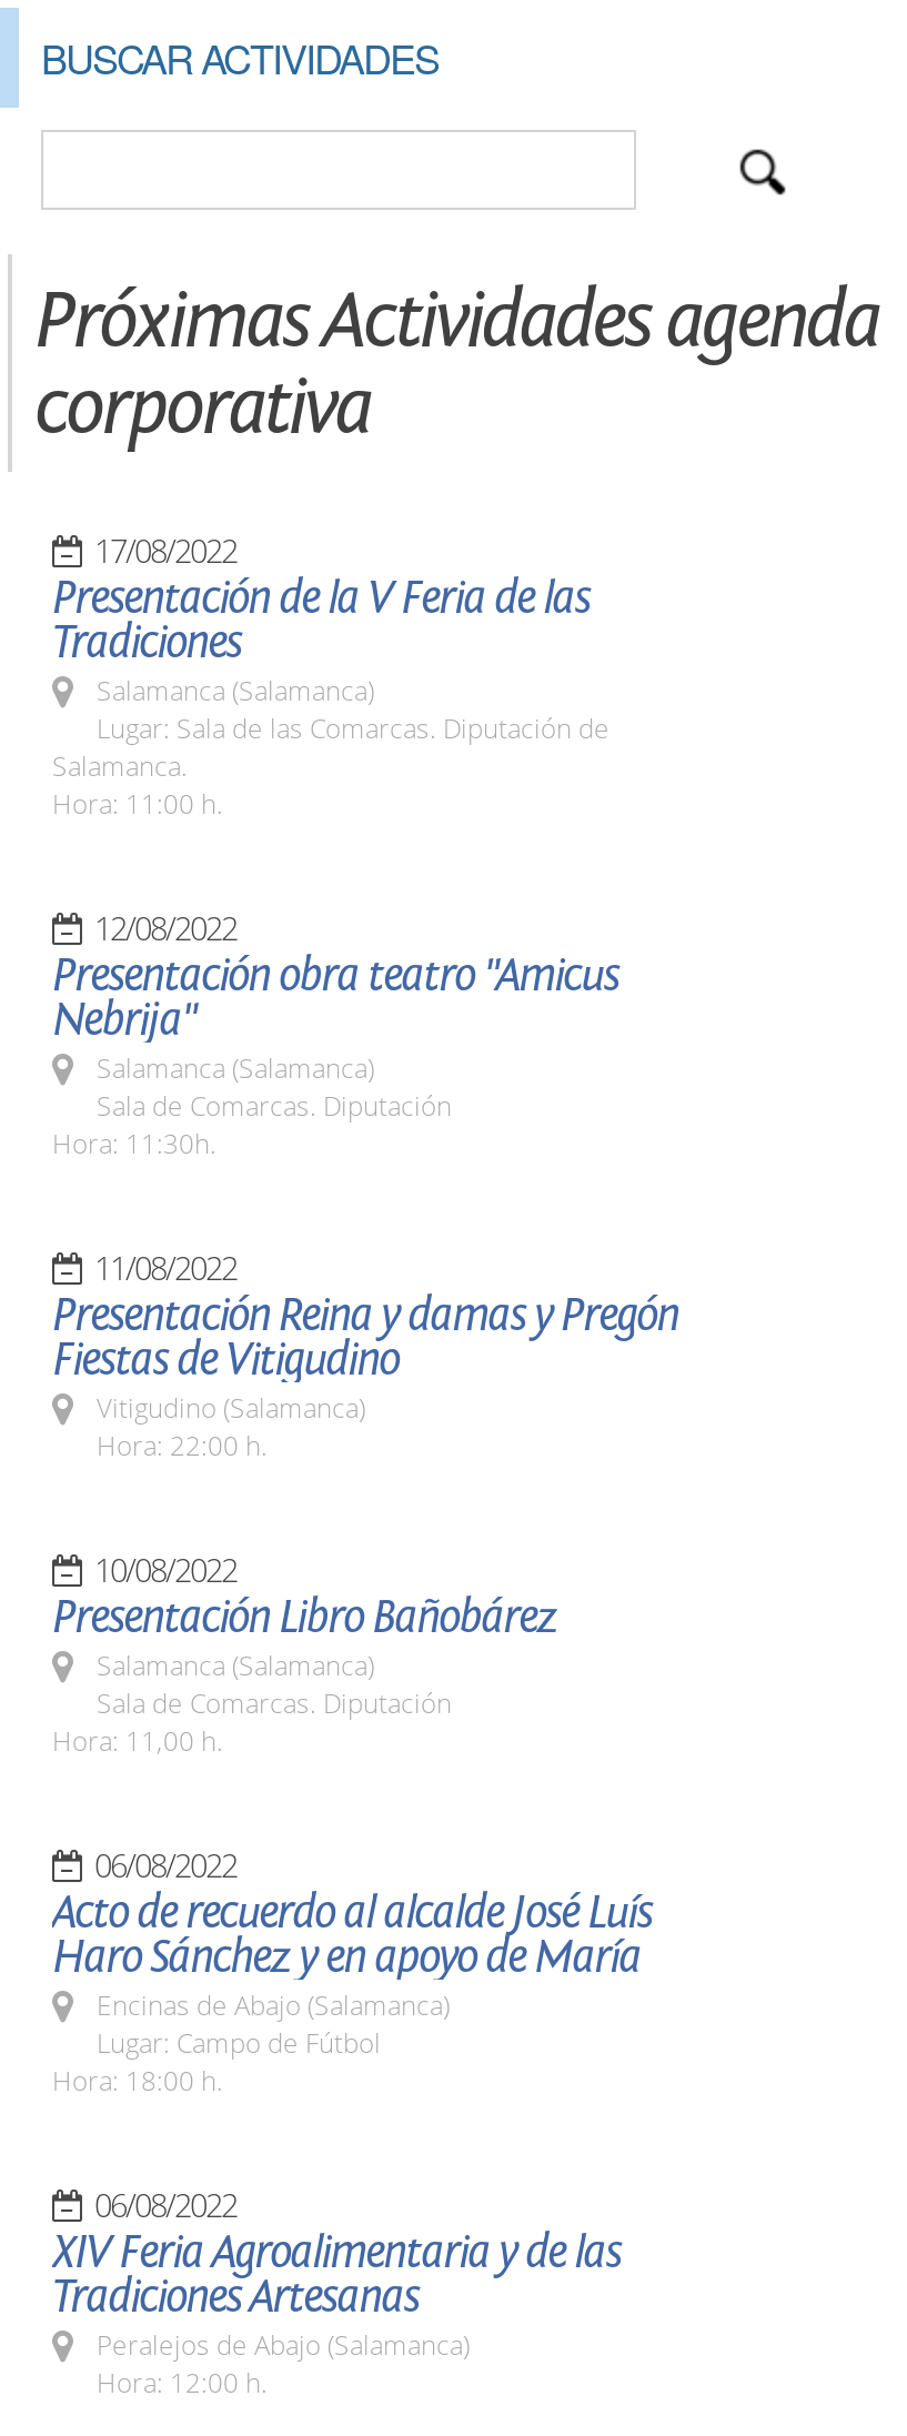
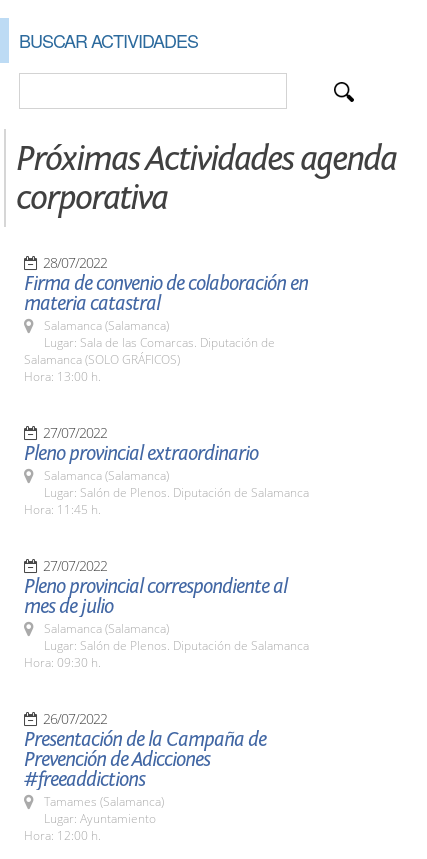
[52,530,589,667] 17/08/2022 | Presentación de la V Feria de las | Tradiciones -> [24,253,308,315] 28/07/2022 | Firma de convenio de colaboración en | materia catastral
[52,747,223,823] Salamanca. | Hora: 11:00 h. -> [24,351,180,385] Salamanca (SOLO GRÁFICOS) | Hora: 13:00 h.
[52,907,618,1045] 12/08/2022 | Presentación obra teatro "Amicus | Nebrija" -> [24,423,258,465] 27/07/2022 | Pleno provincial extraordinario
[52,1087,678,1642] Sala de Comarcas. Diputación | Hora: 11:30h. | 11/08/2022 | Presentación Reina y damas y Pregón | Fiestas de Vitigudino | Vitigudino (Salamanca) | Hora: 22:00 h. | 10/08/2022 | Presentación Libro Bañobárez -> [24,484,309,618] Lugar: Salón de Plenos. Diputación de Salamanca | Hora: 11:45 h. | 27/07/2022 | Pleno provincial correspondiente al | mes de julio
[52,1684,652,2364] Sala de Comarcas. Diputación | Hora: 11,00 h. | 06/08/2022 | Acto de recuerdo al alcalde José Luís | Haro Sánchez y en apoyo de María | Encinas de Abajo (Salamanca) | Lugar: Campo de Fútbol | Hora: 18:00 h. | 06/08/2022 | XIV Feria Agroalimentaria y de las | Tradiciones Artesanas | Peralejos de Abajo (Salamanca) -> [24,637,309,827] Lugar: Salón de Plenos. Diputación de Salamanca | Hora: 09:30 h. | 26/07/2022 | Presentación de la Campaña de | Prevención de Adicciones | #freeaddictions | Tamames (Salamanca) | Lugar: Ayuntamiento

